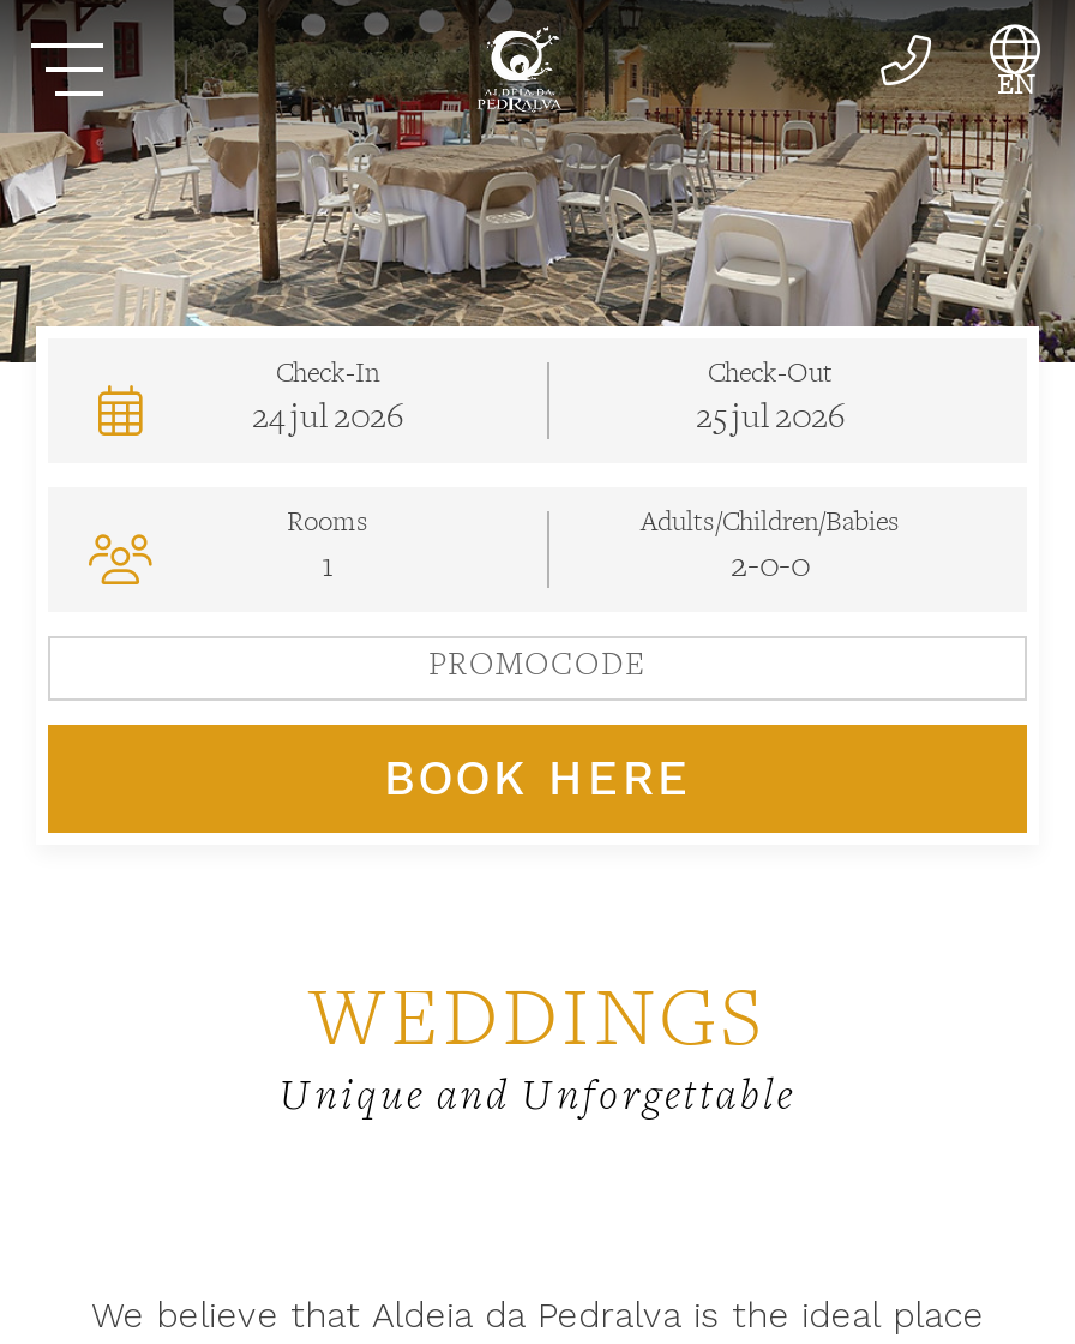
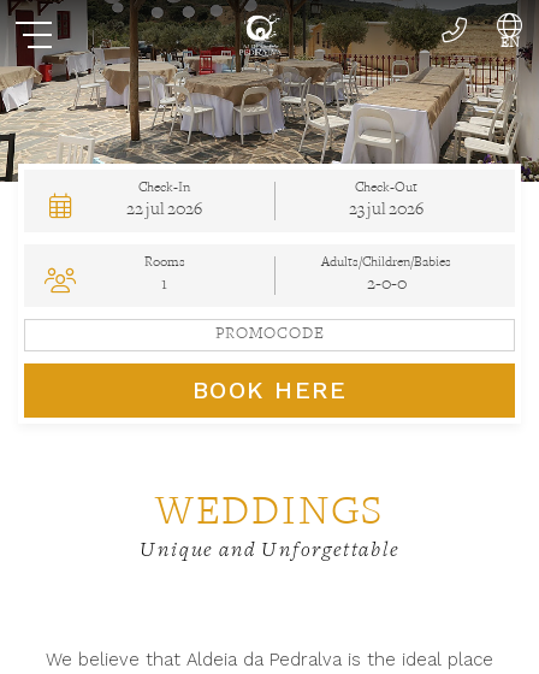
[252,403,403,437] 24 jul 2026 -> [126,202,202,219] 22 jul 2026
[696,403,845,437] 25 jul 2026 -> [349,202,423,219] 23 jul 2026

